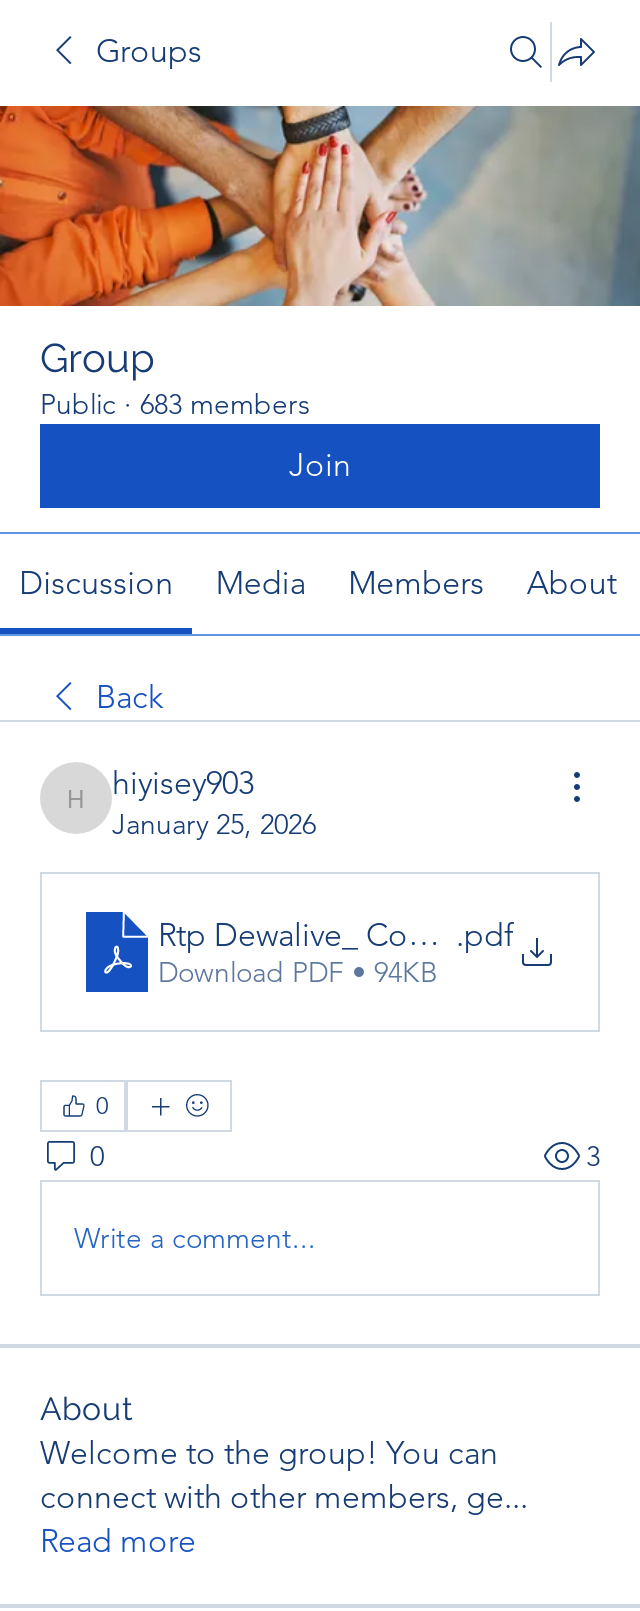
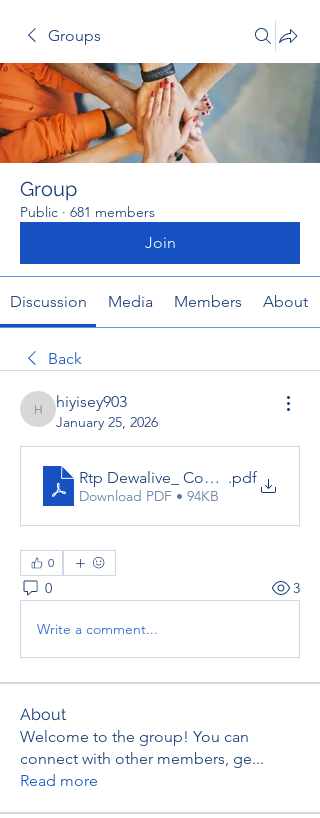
[40,386,310,422] Public · 683 members -> [20,203,155,221] Public · 681 members

